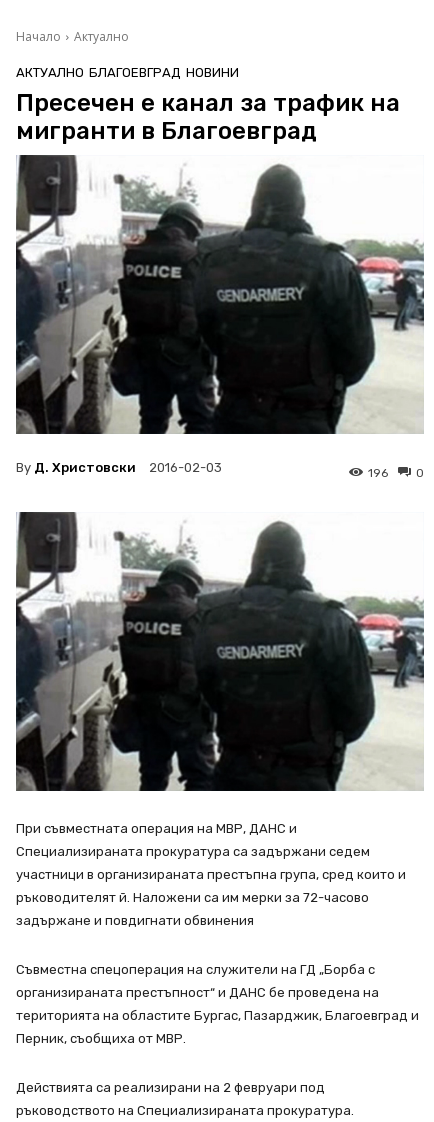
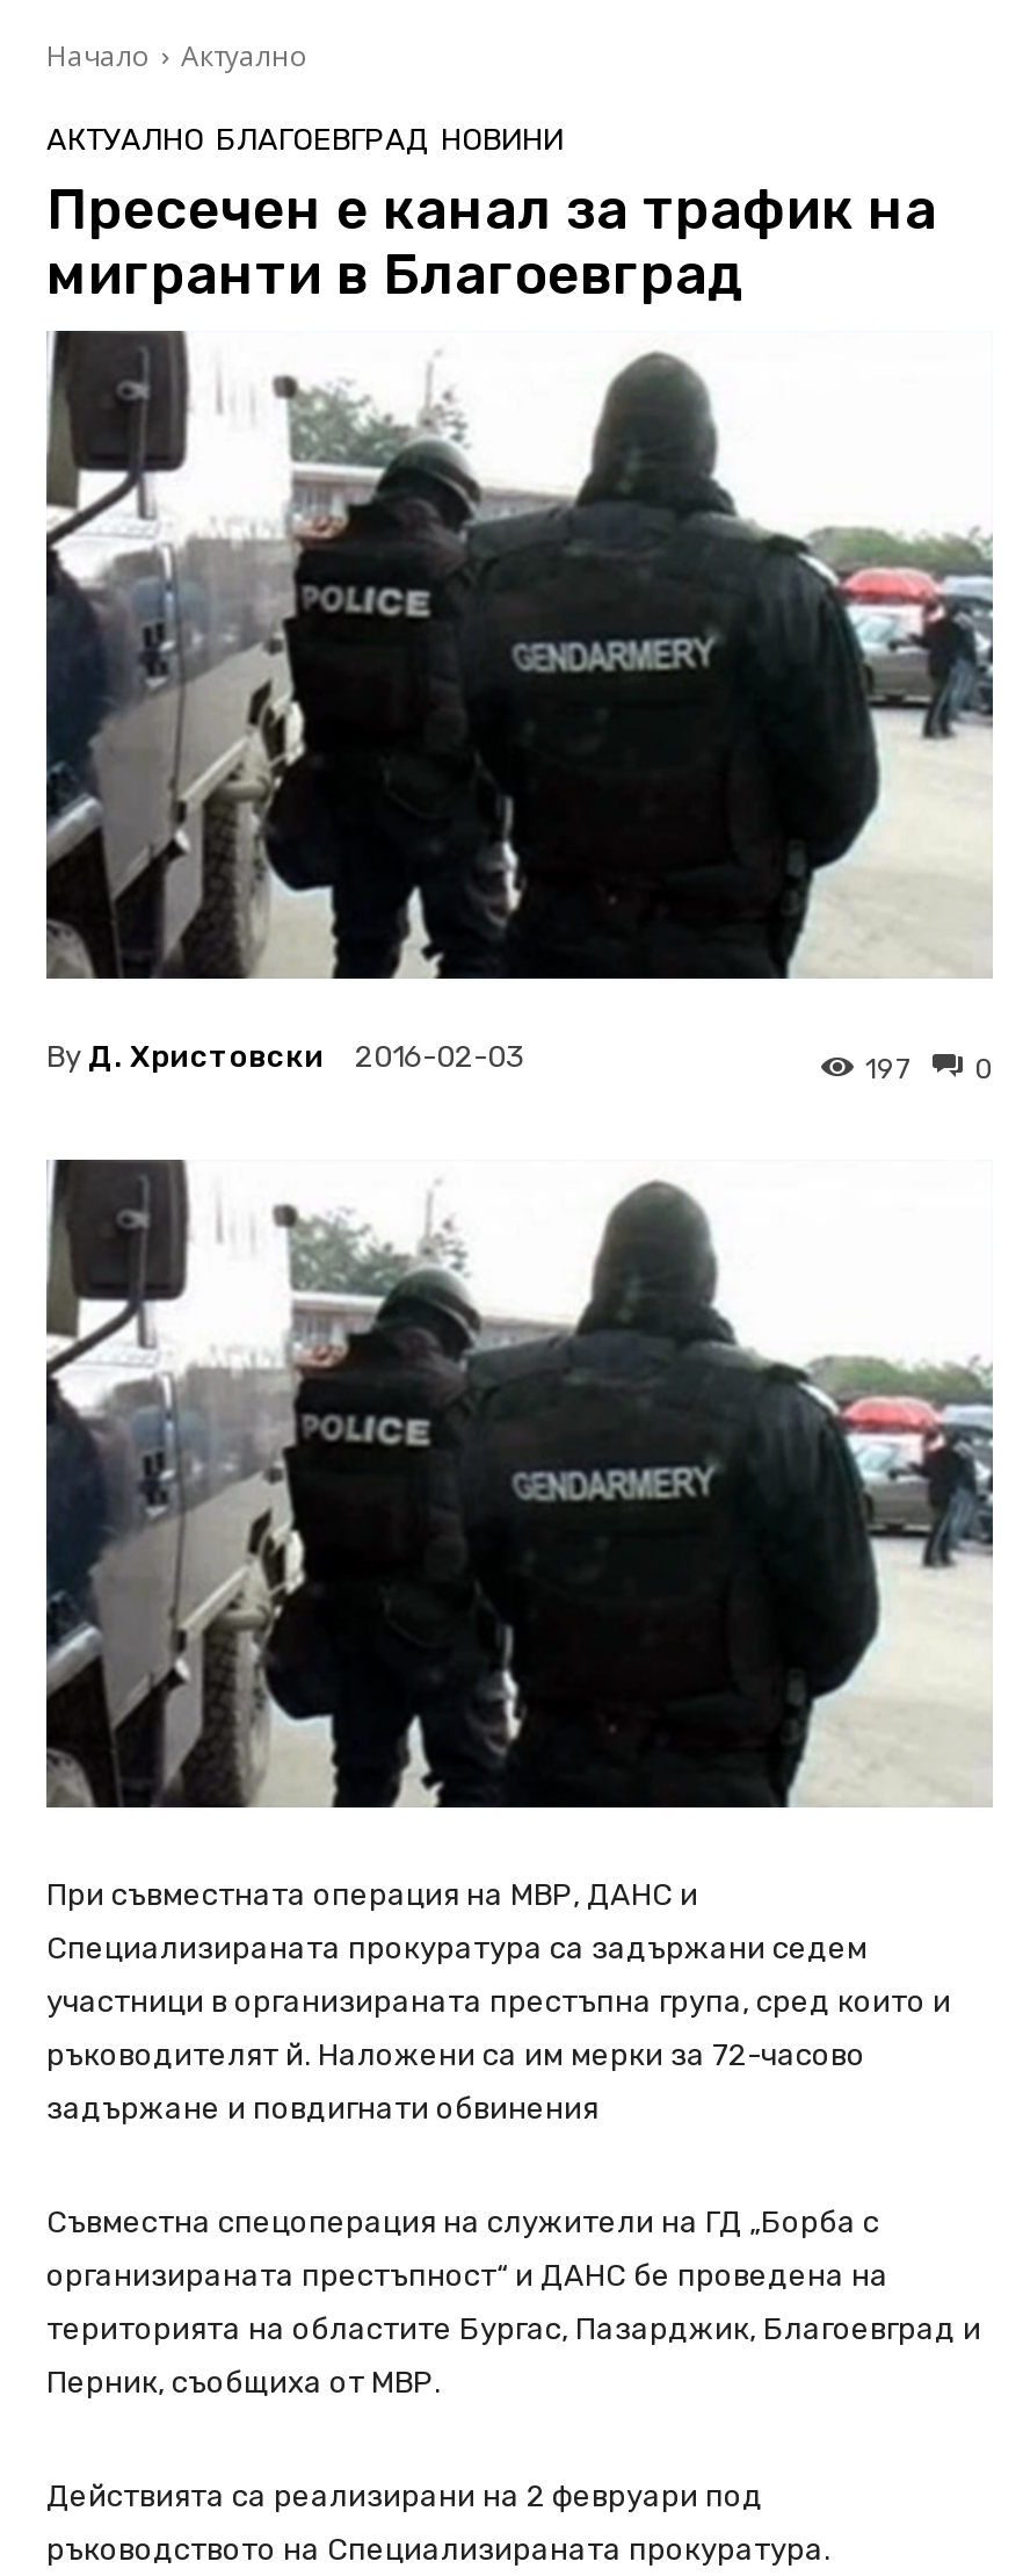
[368,466,424,480] 196 0 -> [865,1053,993,1085] 197 0

